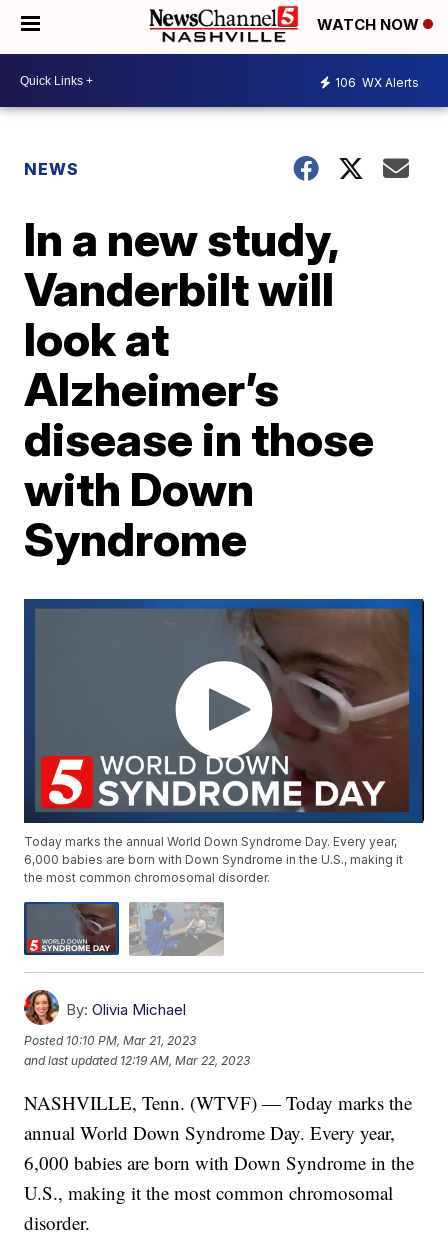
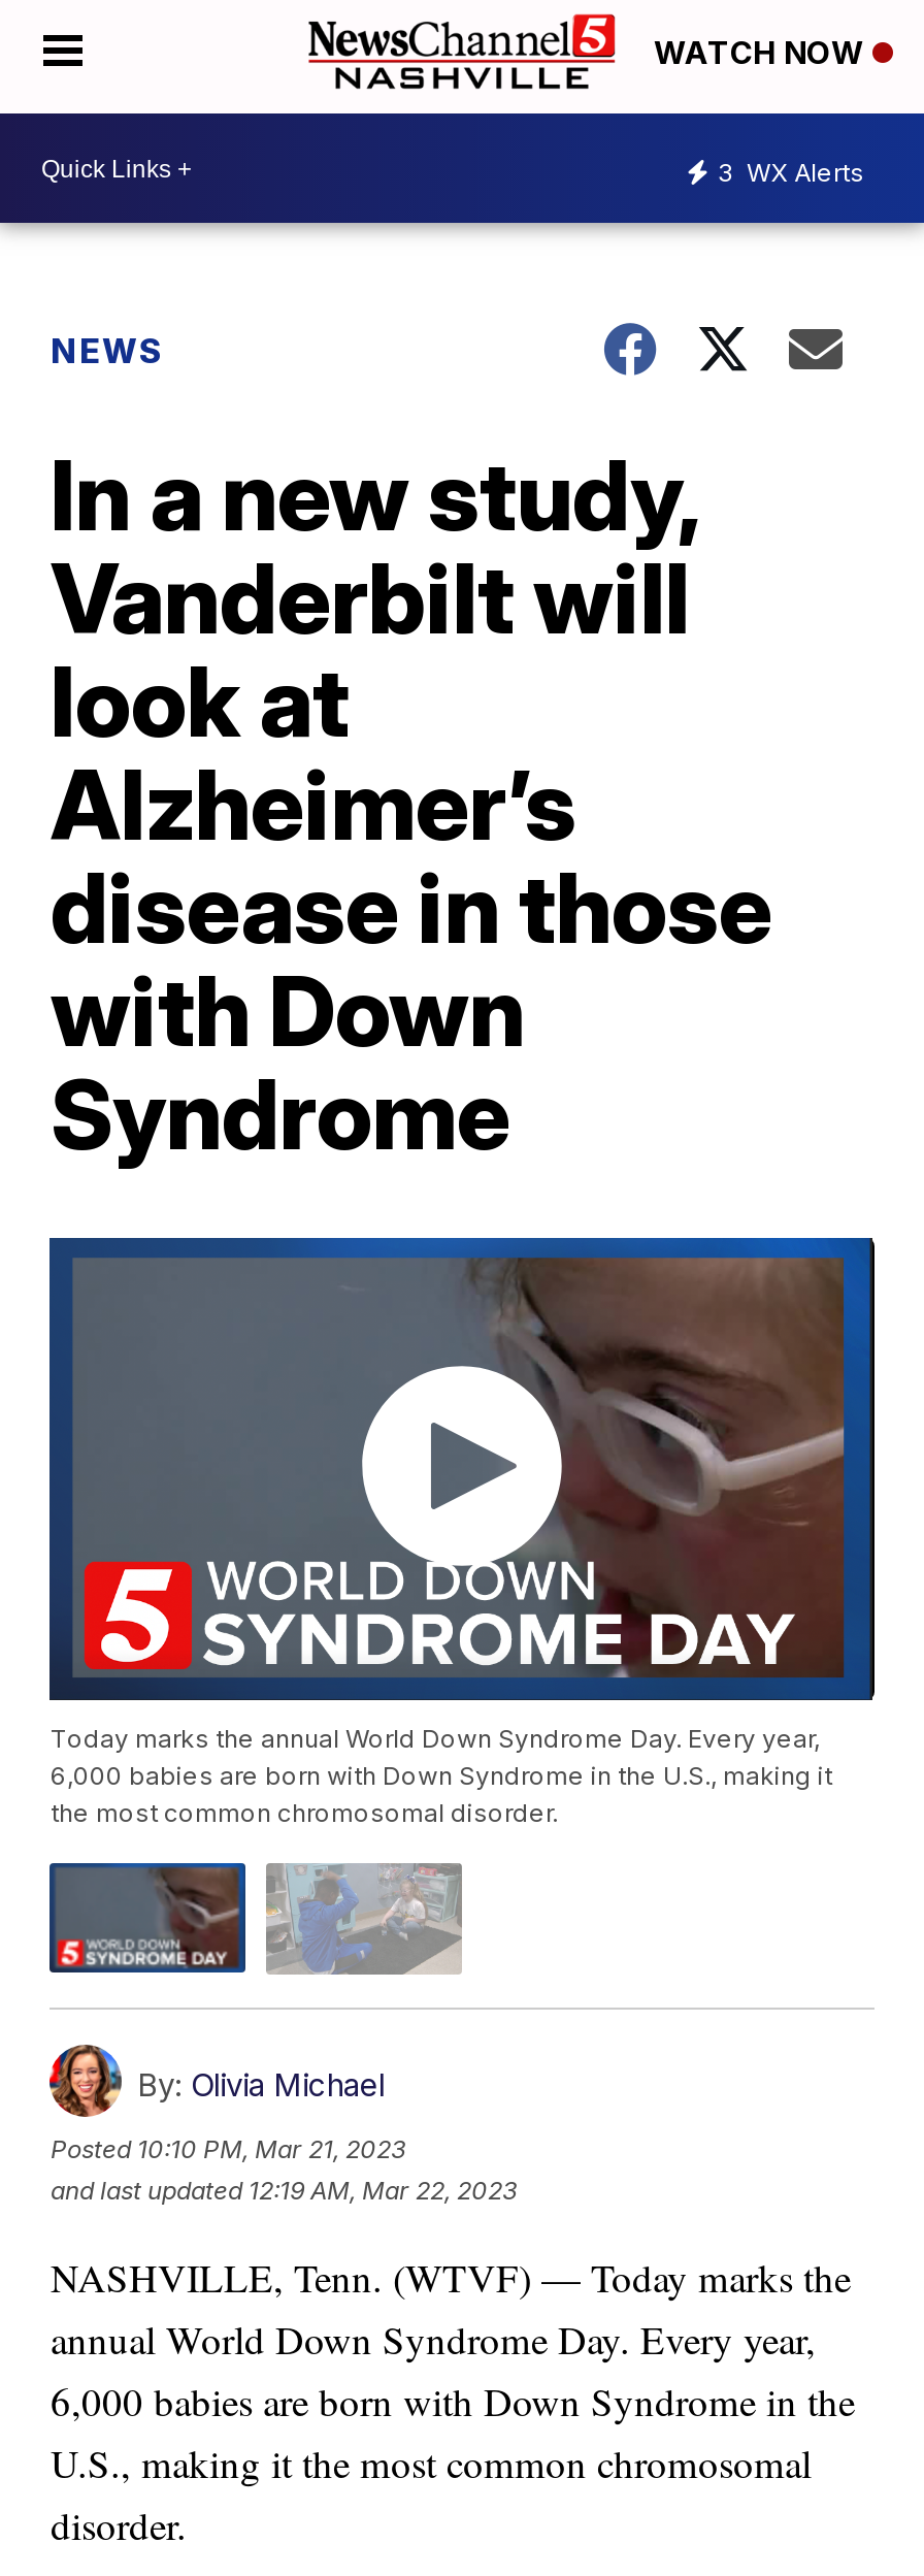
[335,74,419,89] 106 WX Alerts -> [718,156,864,187] 3 WX Alerts

